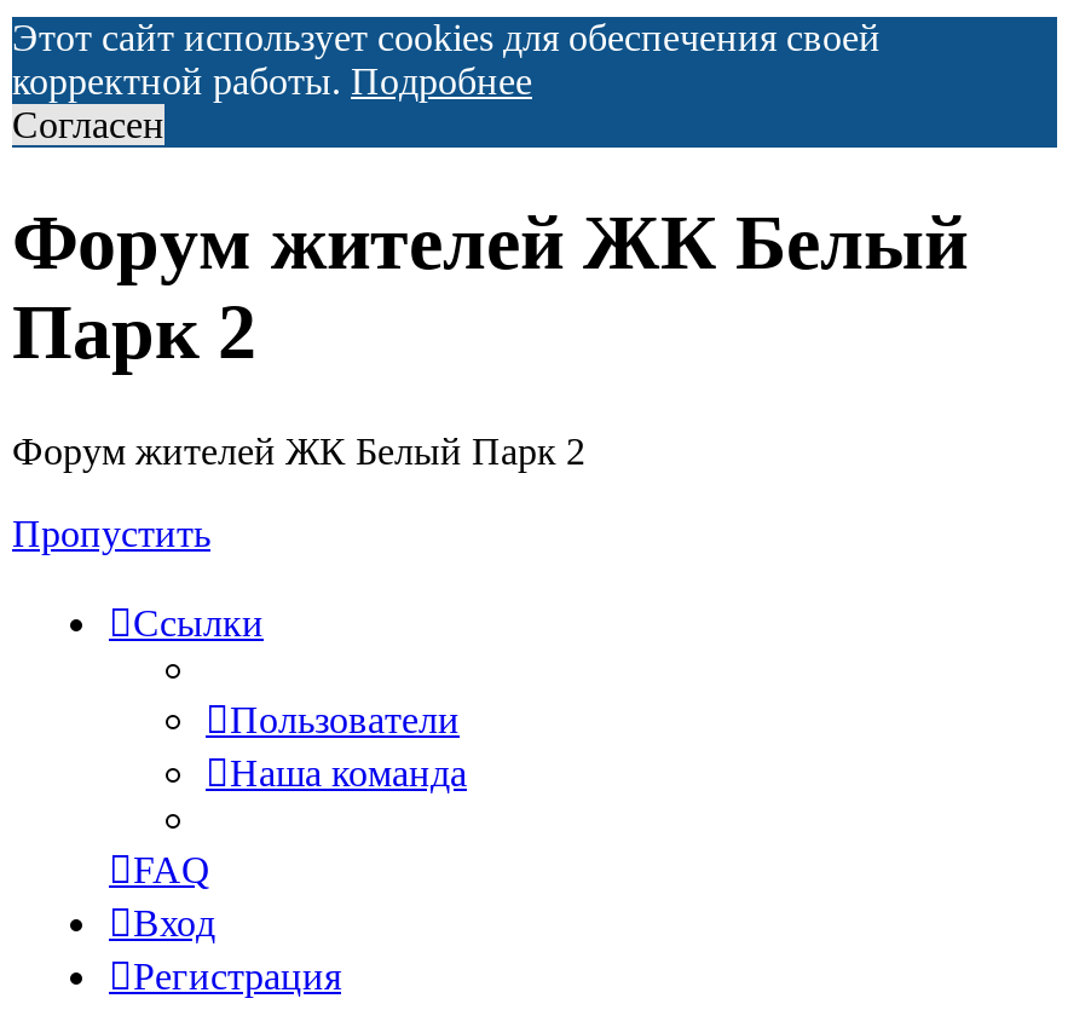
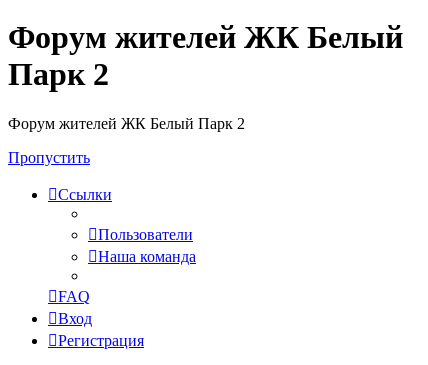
[12,17,881,145] Этот сайт использует cookies для обеспечения своей | корректной работы. Подробнее | Согласен -> none

